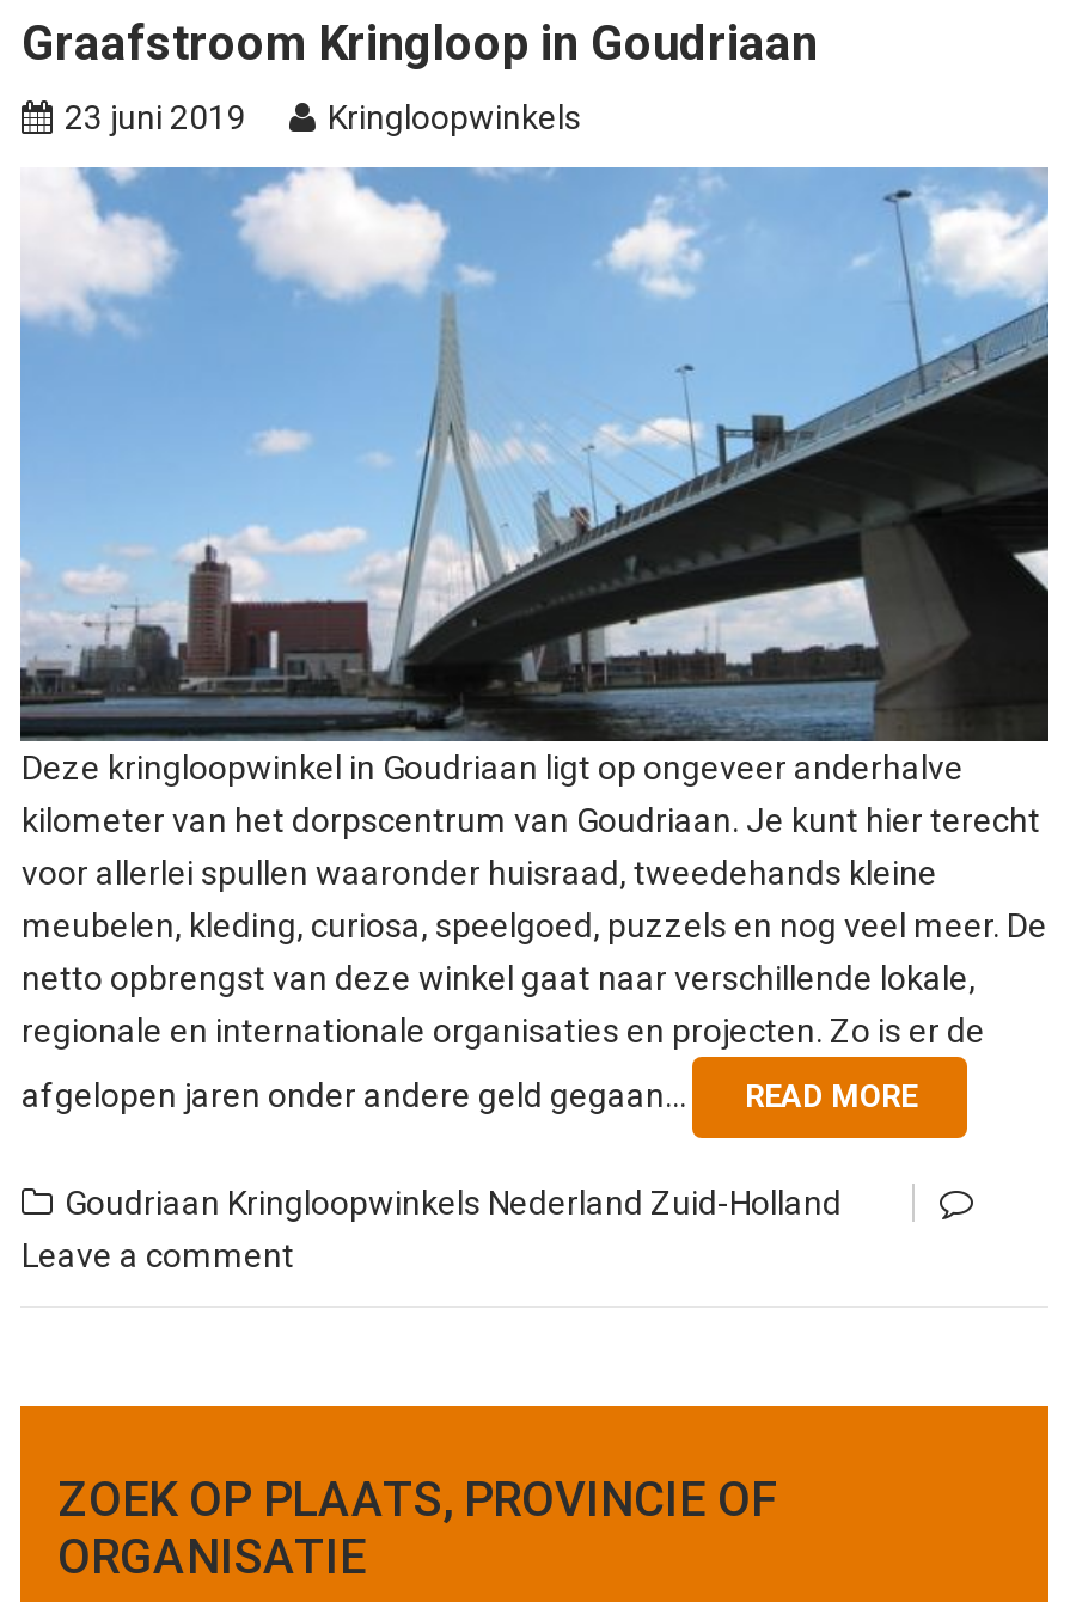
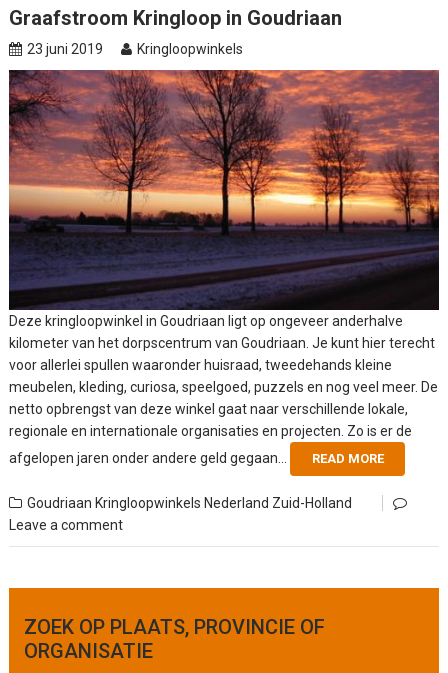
[18,165,1051,741] [image] -> [8,69,440,310] [image]

